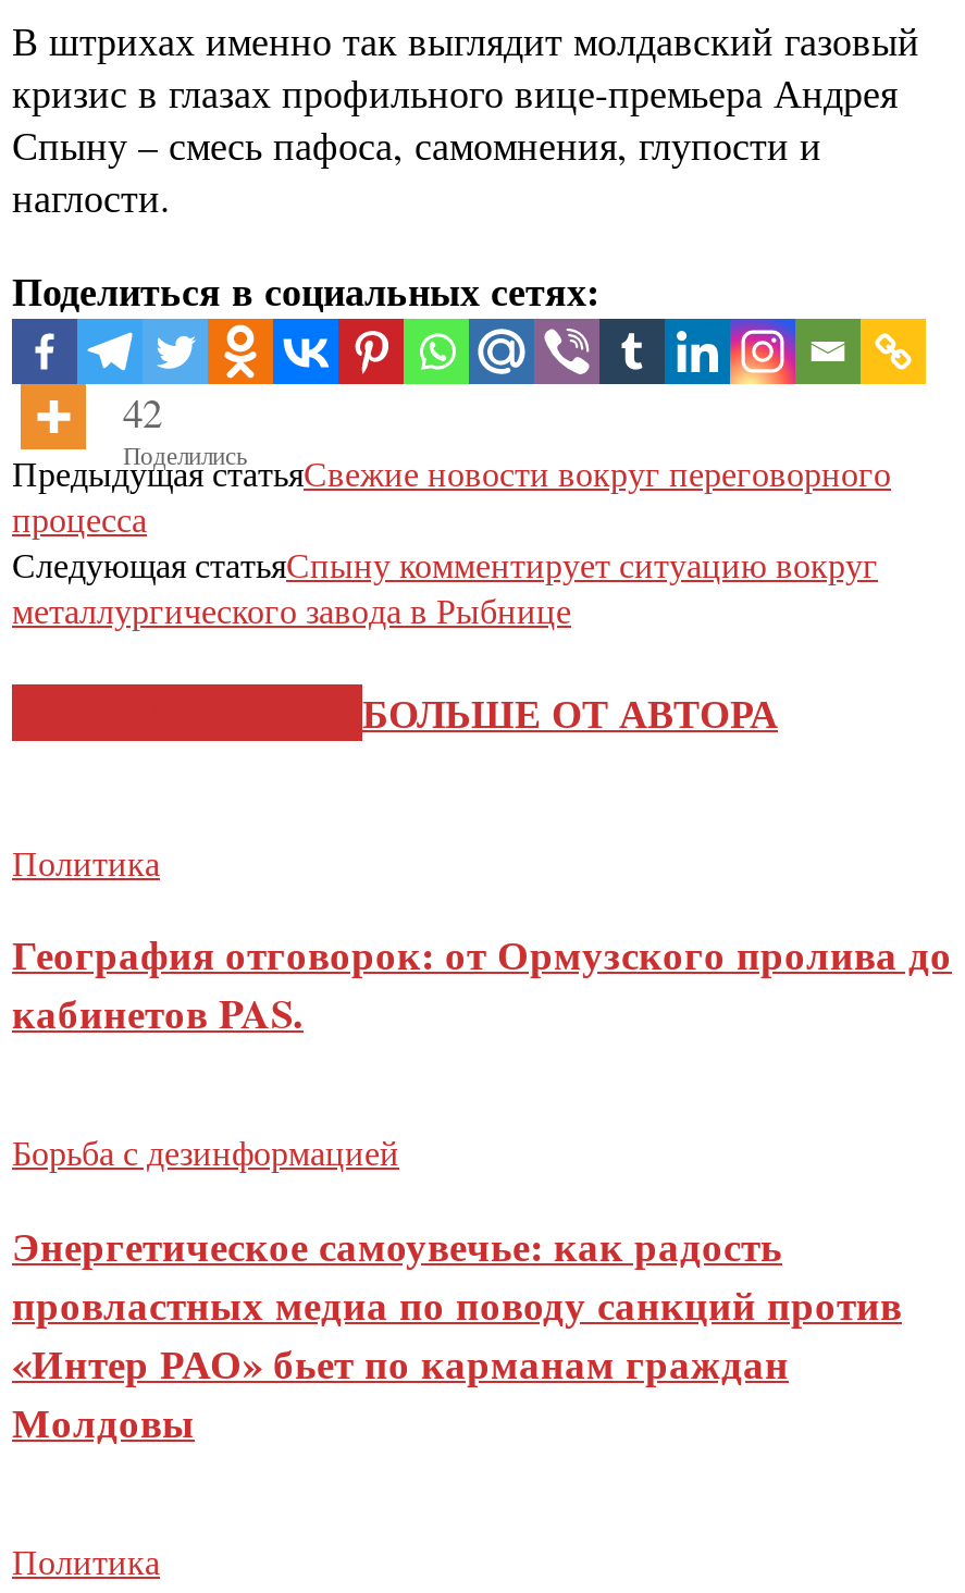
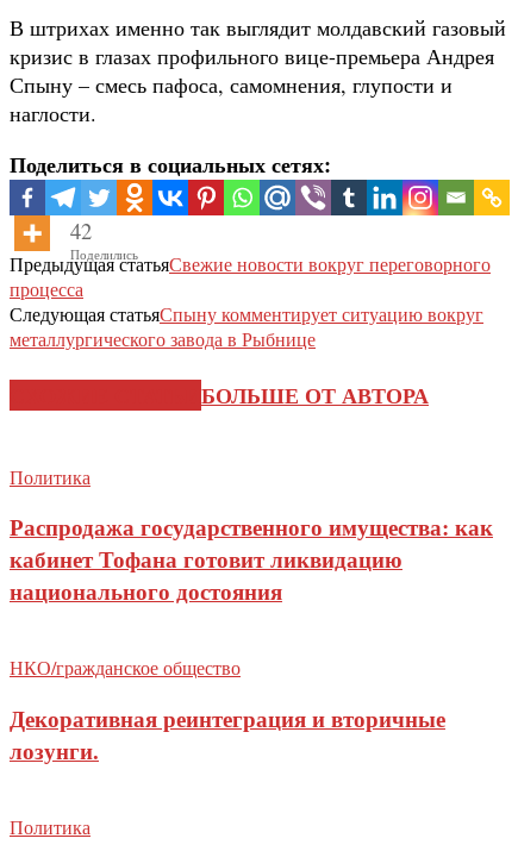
[12,925,952,1042] География отговорок: от Ормузского пролива до | кабинетов PAS. -> [10,511,493,607] Распродажа государственного имущества: как | кабинет Тофана готовит ликвидацию | национального достояния
[12,1129,399,1174] Борьба с дезинформацией -> [10,655,241,680] НКО/гражданское общество
[12,1215,902,1450] Энергетическое самоувечье: как радость | провластных медиа по поводу санкций против | «Интер РАО» бьет по карманам граждан | Молдовы -> [10,702,445,766] Декоративная реинтеграция и вторичные | лозунги.

